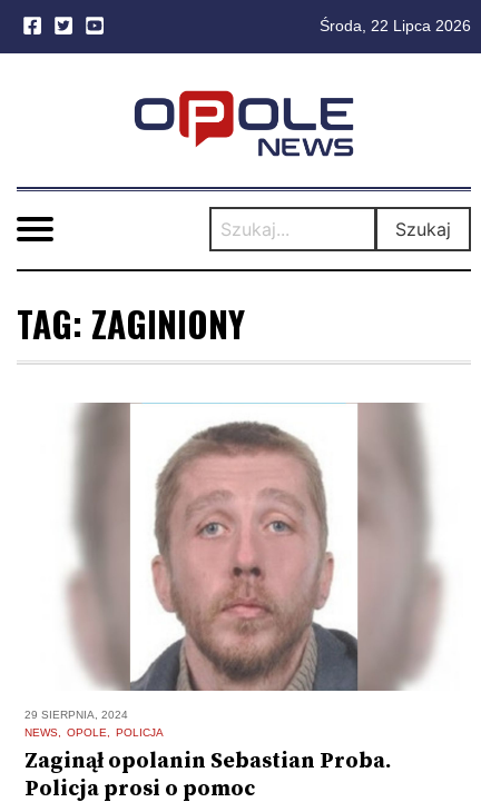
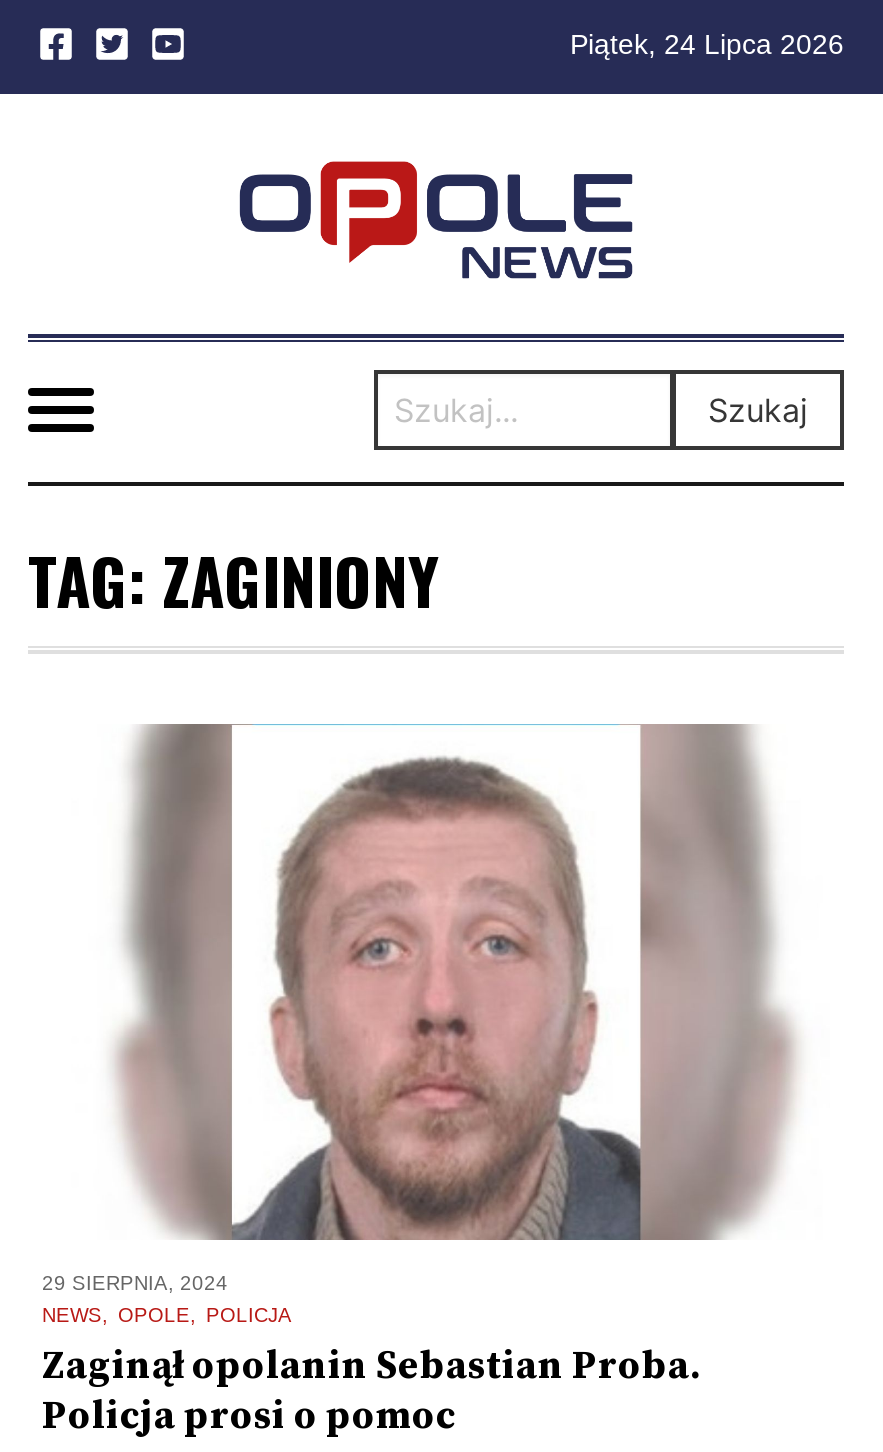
[320,17,471,34] Środa, 22 Lipca 2026 -> [570,28,844,60] Piątek, 24 Lipca 2026

